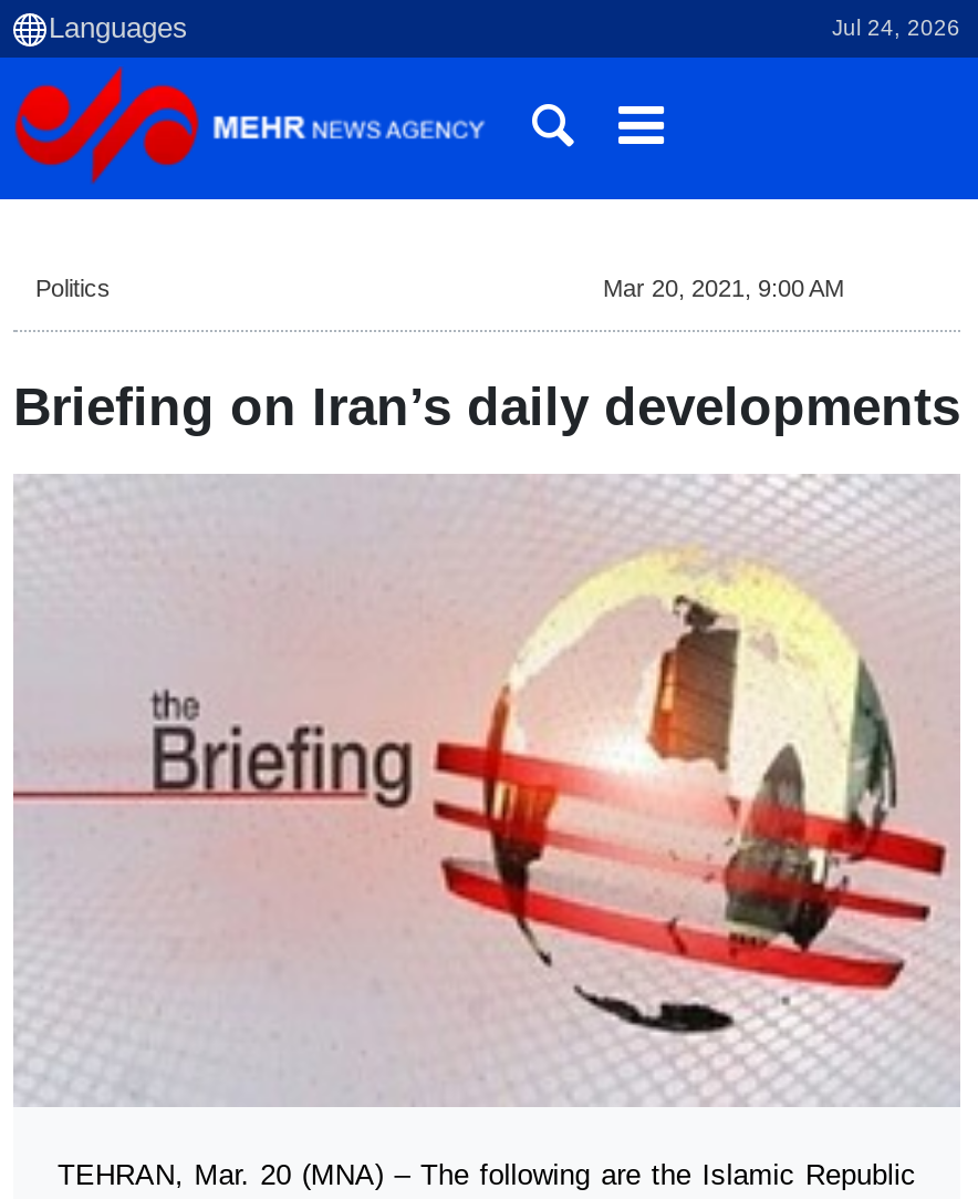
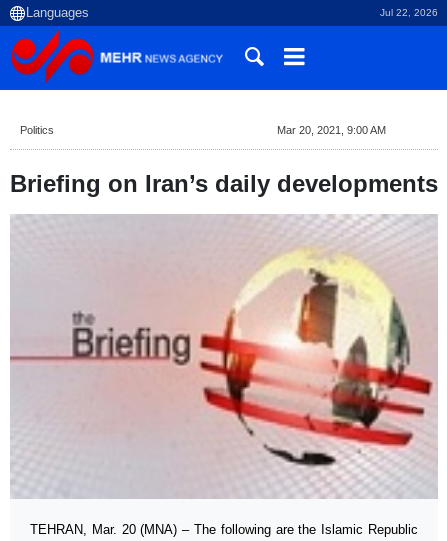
[832,15,960,40] Jul 24, 2026 -> [380,7,438,18] Jul 22, 2026

